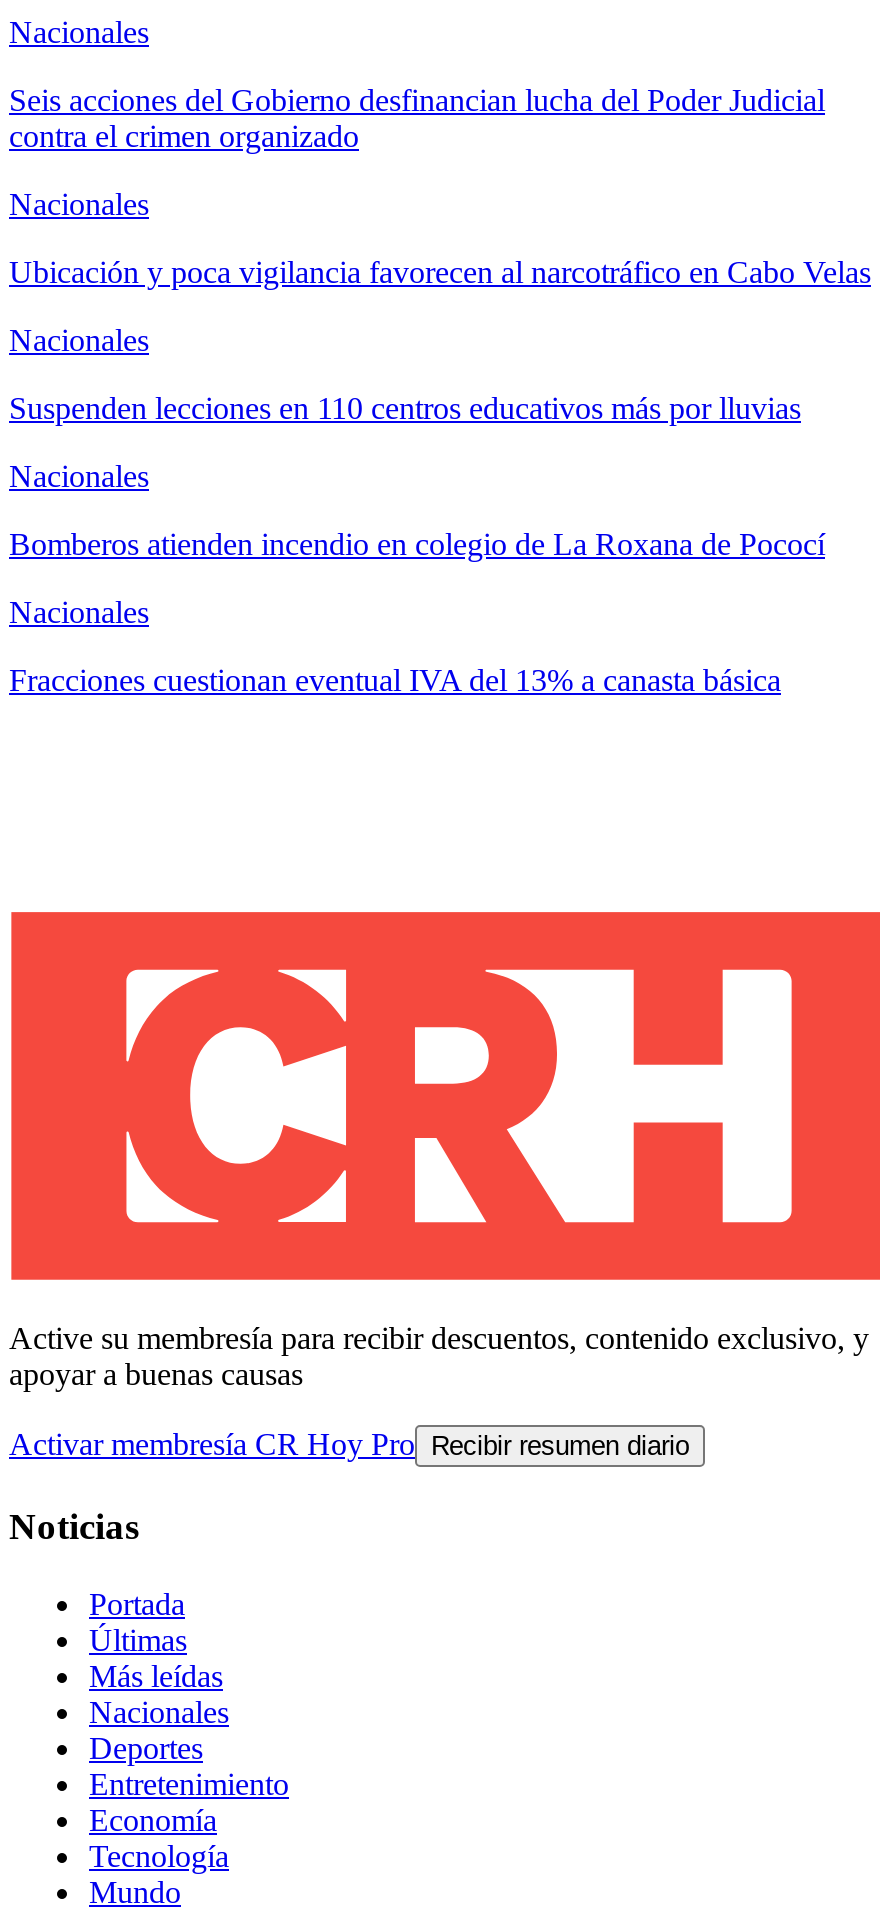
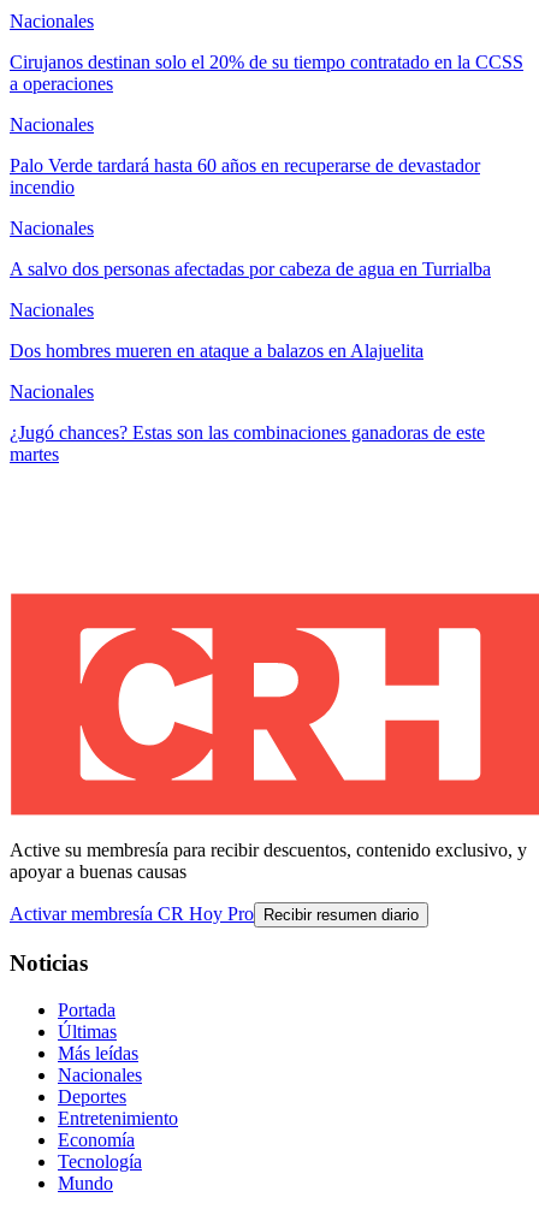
[9,83,825,153] Seis acciones del Gobierno desfinancian lucha del Poder Judicial | contra el crimen organizado -> [10,52,523,94] Cirujanos destinan solo el 20% de su tiempo contratado en la CCSS | a operaciones
[9,255,871,289] Ubicación y poca vigilancia favorecen al narcotráfico en Cabo Velas -> [10,155,480,198] Palo Verde tardará hasta 60 años en recuperarse de devastador | incendio
[9,391,801,425] Suspenden lecciones en 110 centros educativos más por lluvias -> [10,259,491,279] A salvo dos personas afectadas por cabeza de agua en Turrialba
[9,527,825,561] Bomberos atienden incendio en colegio de La Roxana de Pococí -> [10,341,423,361] Dos hombres mueren en ataque a balazos en Alajuelita
[9,663,781,697] Fracciones cuestionan eventual IVA del 13% a canasta básica -> [10,422,485,465] ¿Jugó chances? Estas son las combinaciones ganadoras de este | martes

